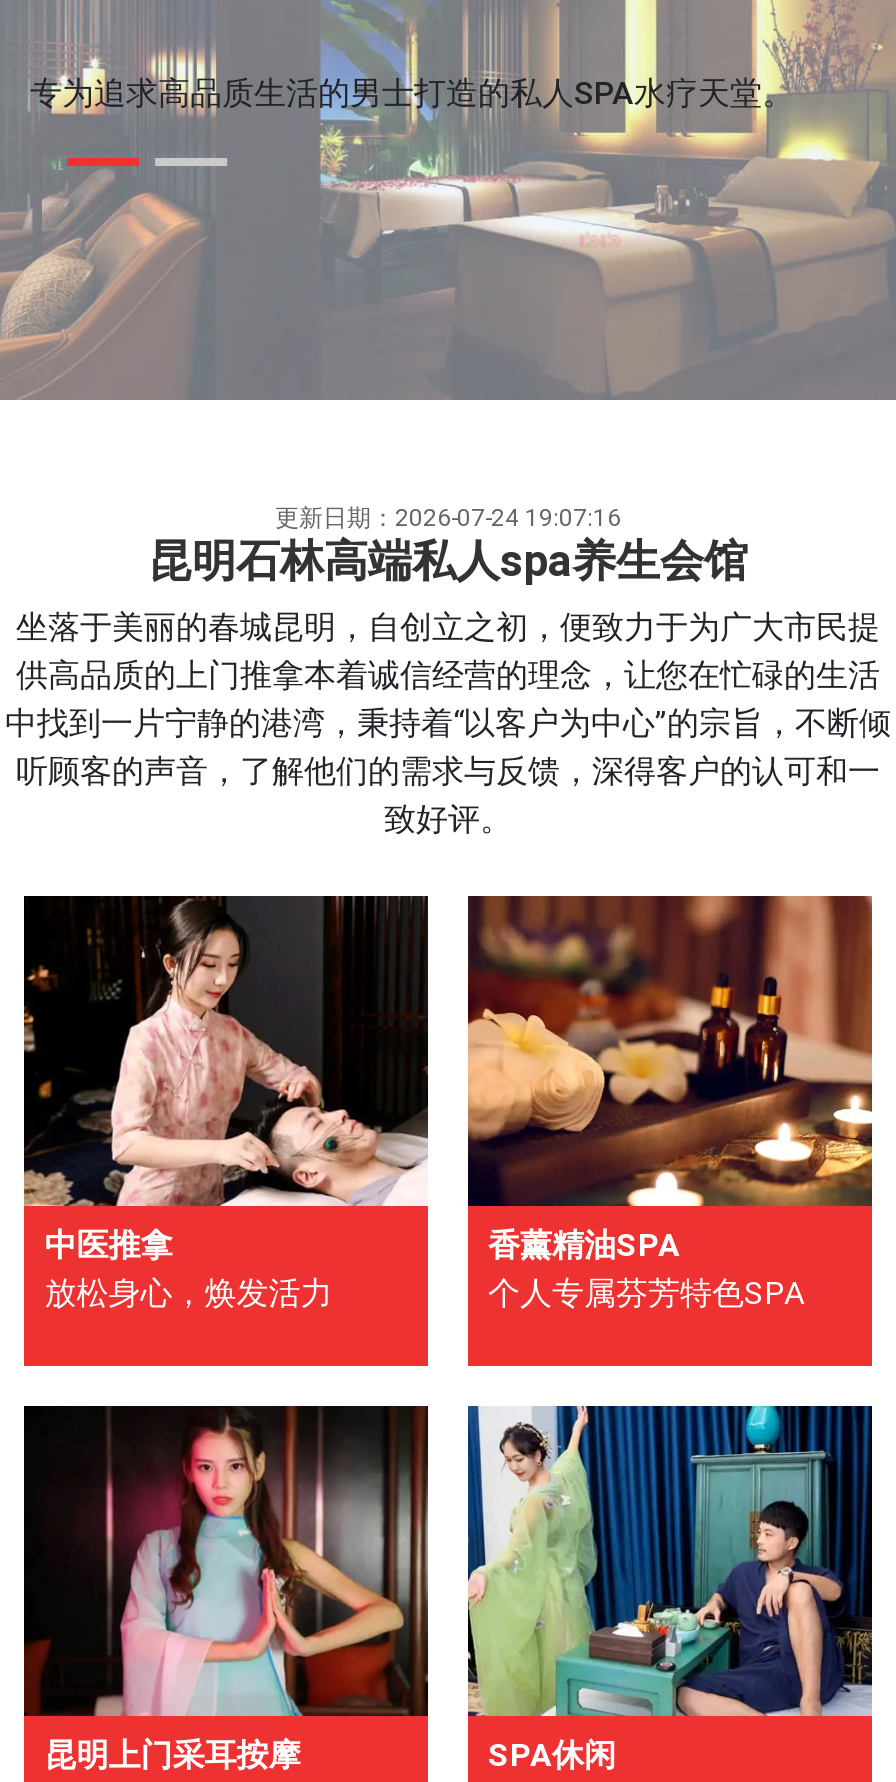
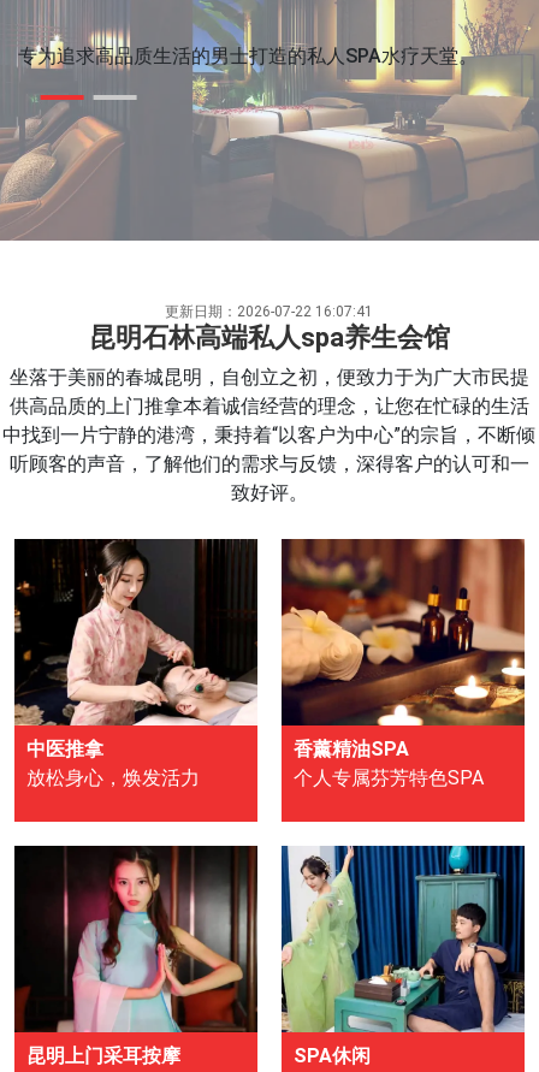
[275,504,621,532] 更新日期：2026-07-24 19:07:16 -> [165,303,374,320] 更新日期：2026-07-22 16:07:41

